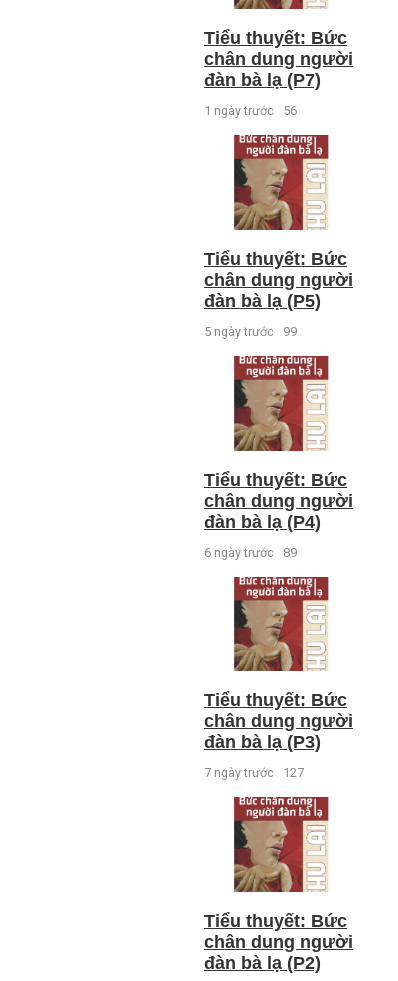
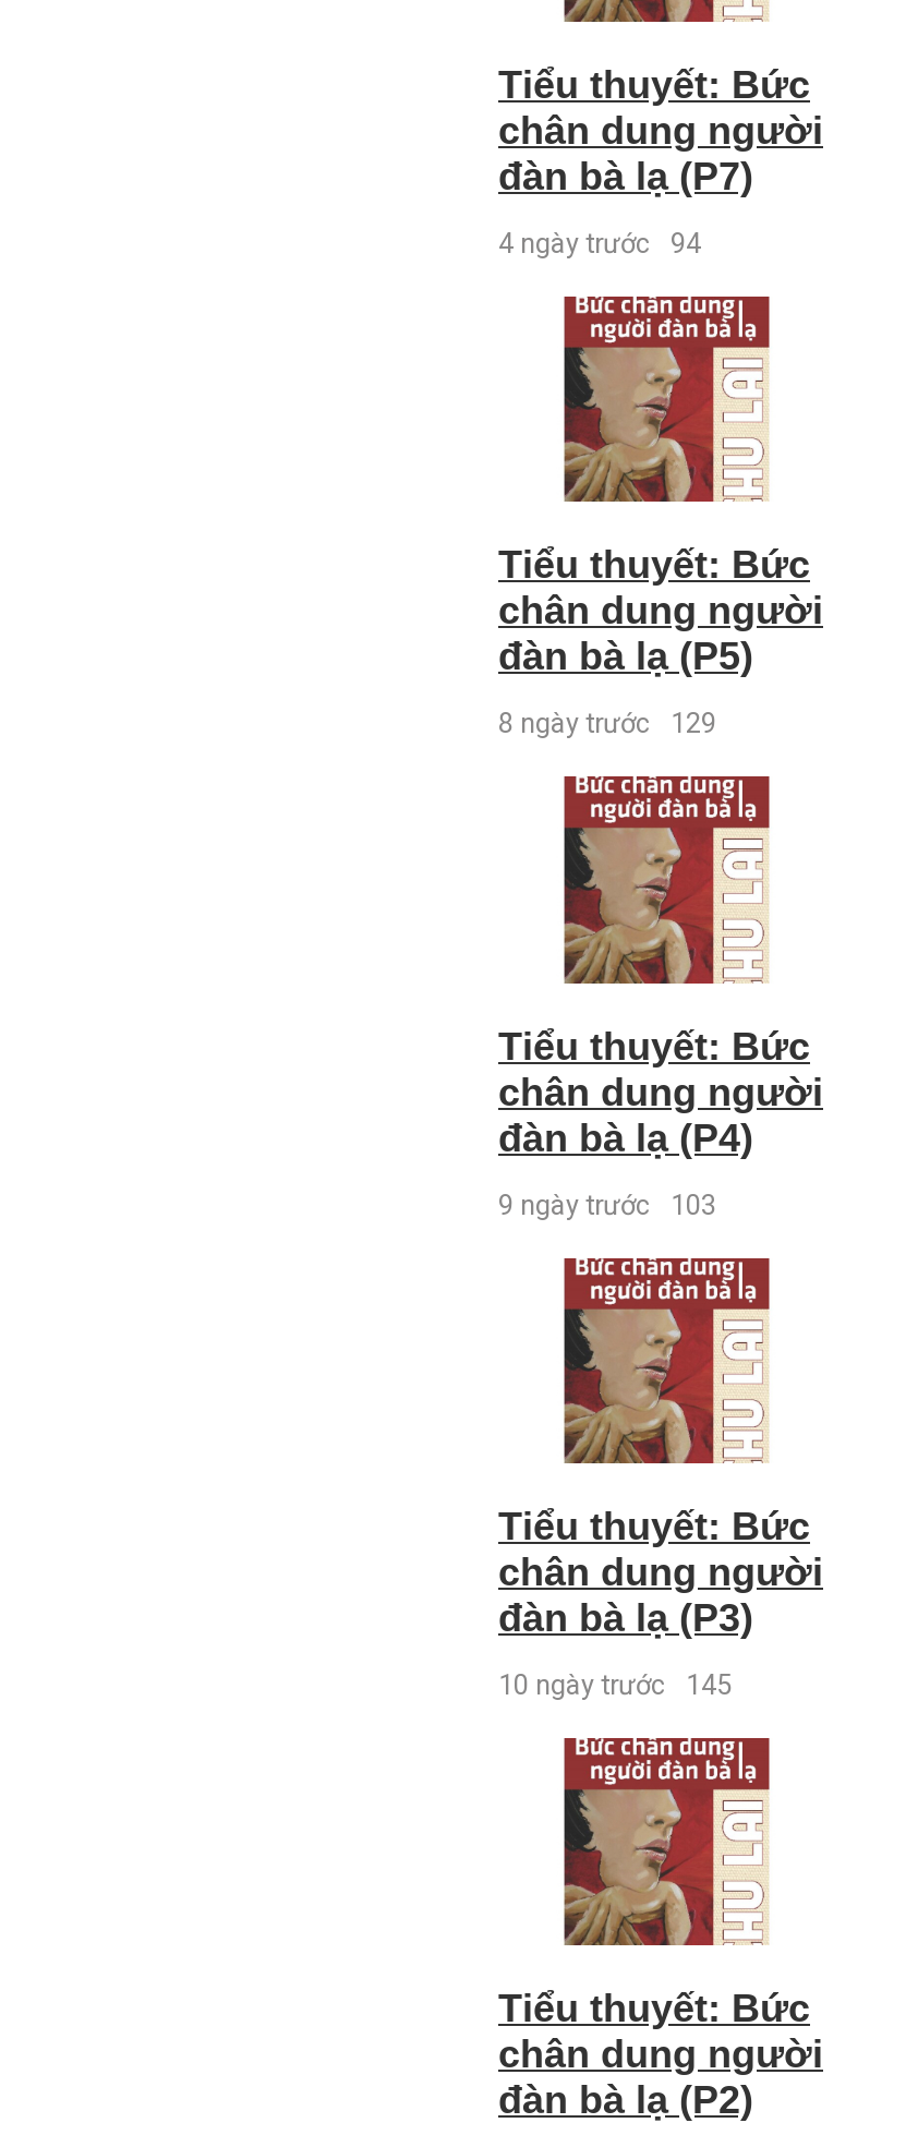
[204,103,297,118] 1 ngày trước 56 -> [498,225,701,258] 4 ngày trước 94
[204,324,297,339] 5 ngày trước 99 -> [498,707,716,739] 8 ngày trước 129
[204,544,297,559] 6 ngày trước 89 -> [498,1187,716,1220] 9 ngày trước 103
[204,765,304,780] 7 ngày trước 127 -> [498,1669,732,1701] 10 ngày trước 145

